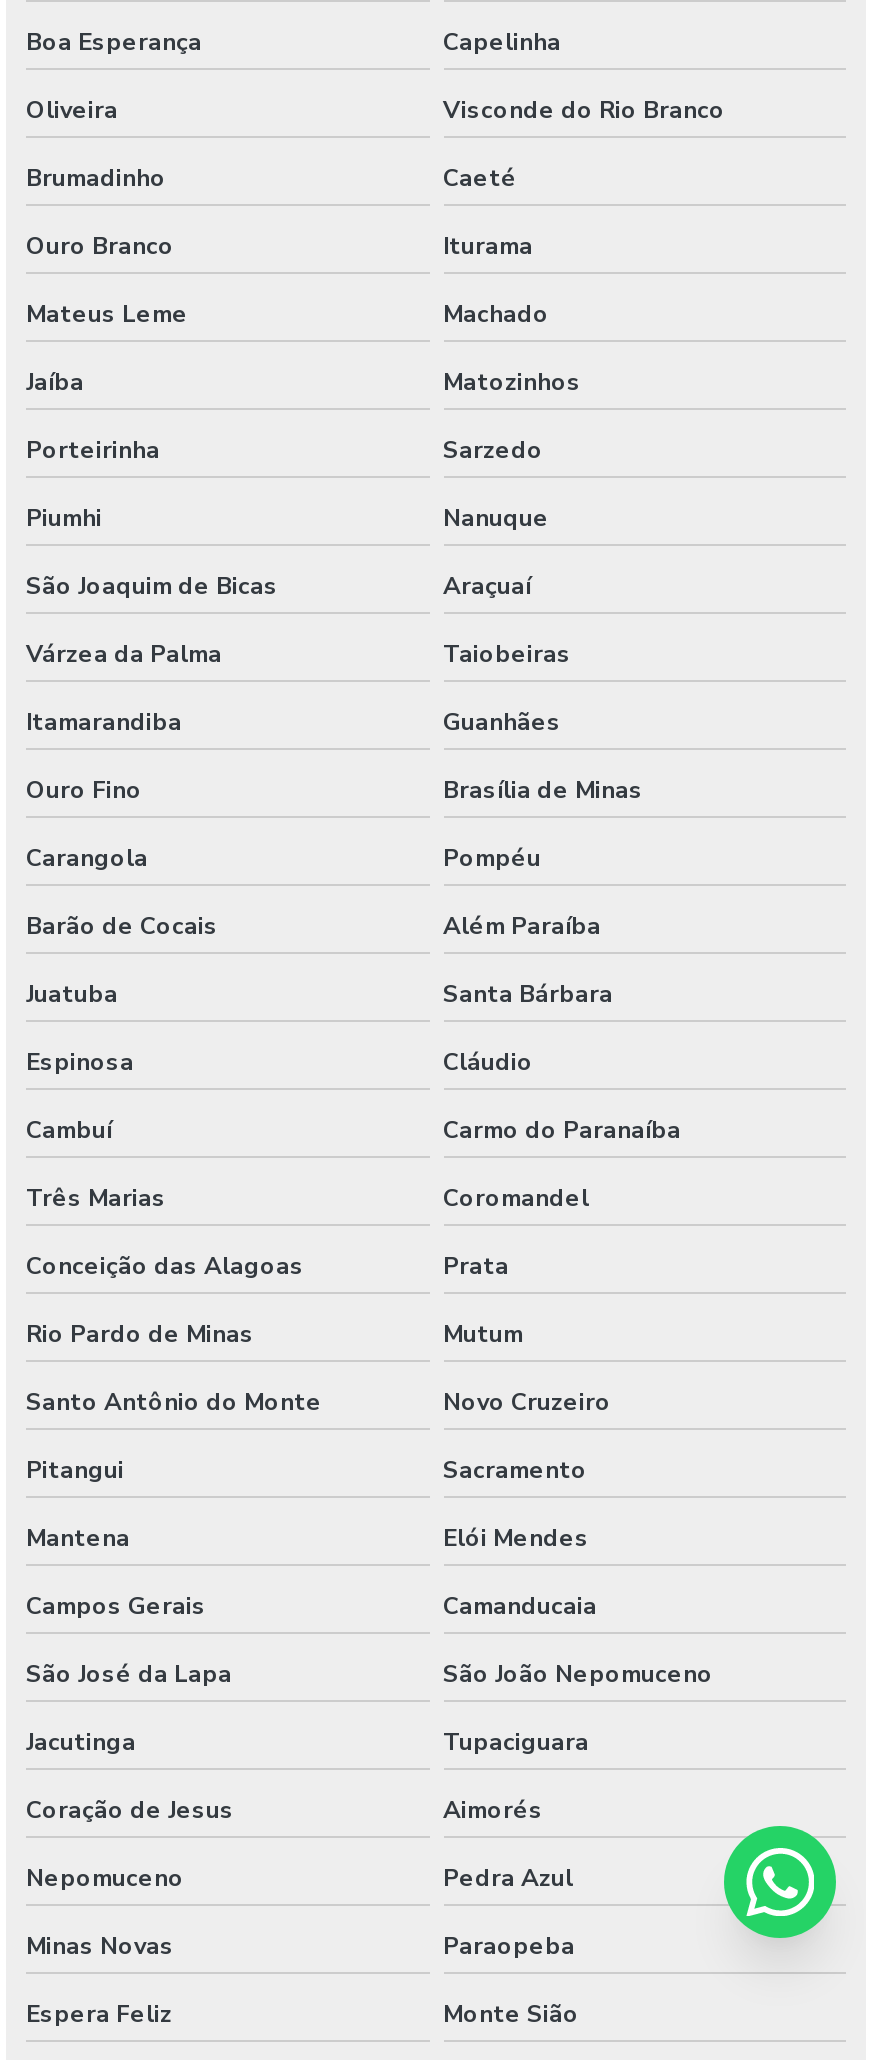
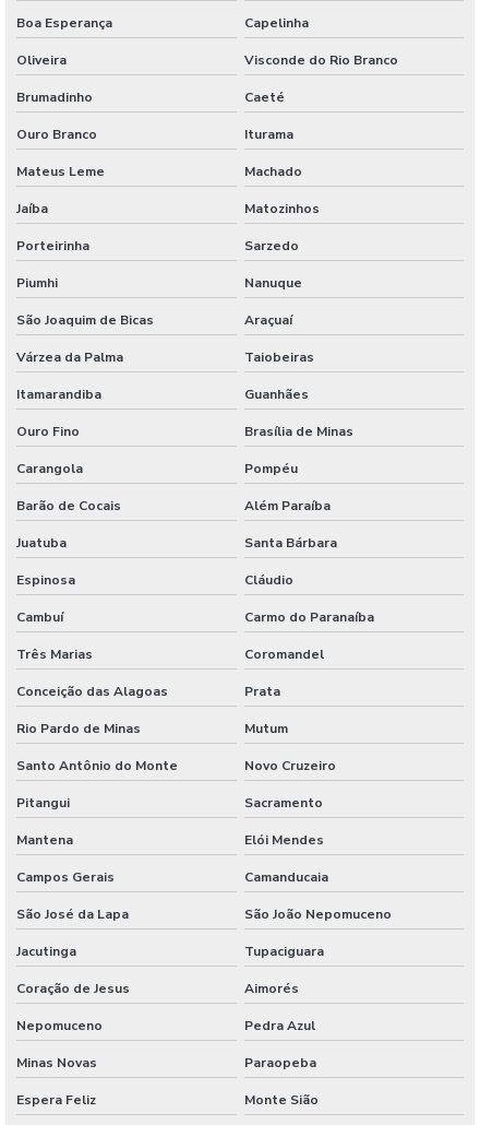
[722,1824,838,1952] [image] -> none

